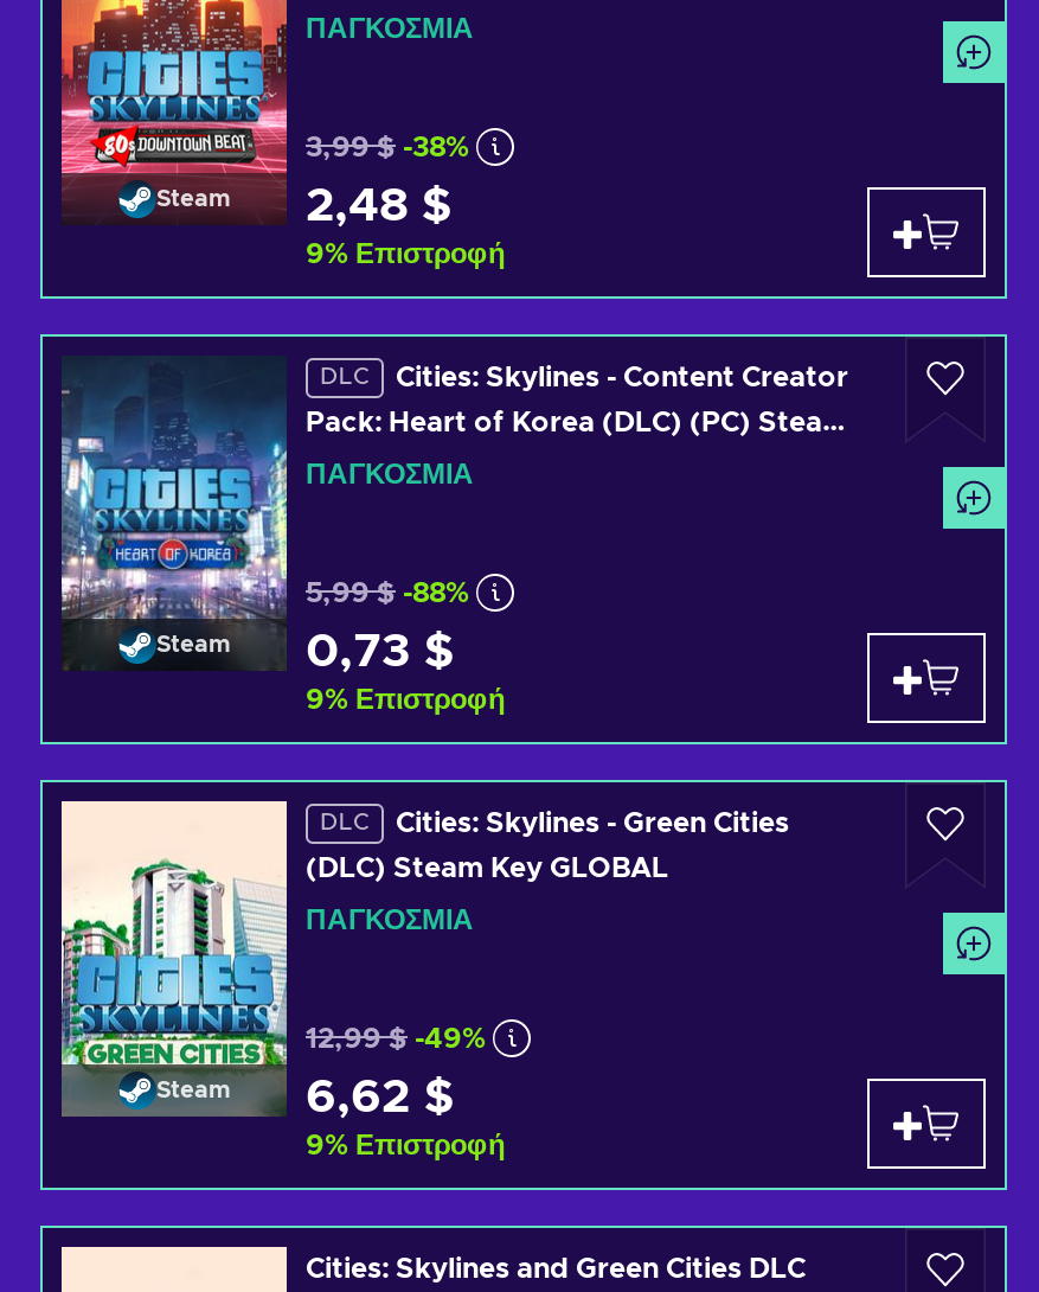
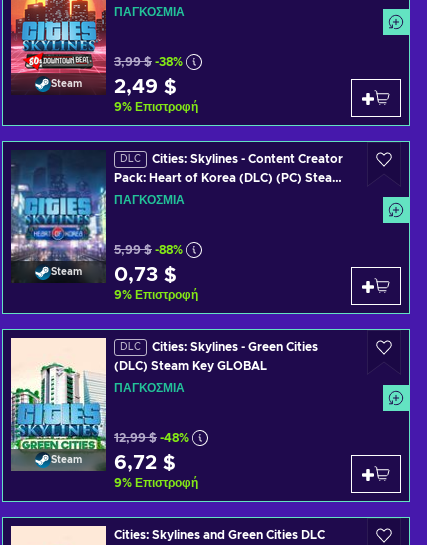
[306,183,453,230] 2,48 $ -> [114,77,177,97] 2,49 $
[306,1023,486,1052] 12,99 $ -49% -> [114,432,189,444] 12,99 $ -48%
[306,1074,455,1121] 6,62 $ -> [114,453,176,473] 6,72 $

